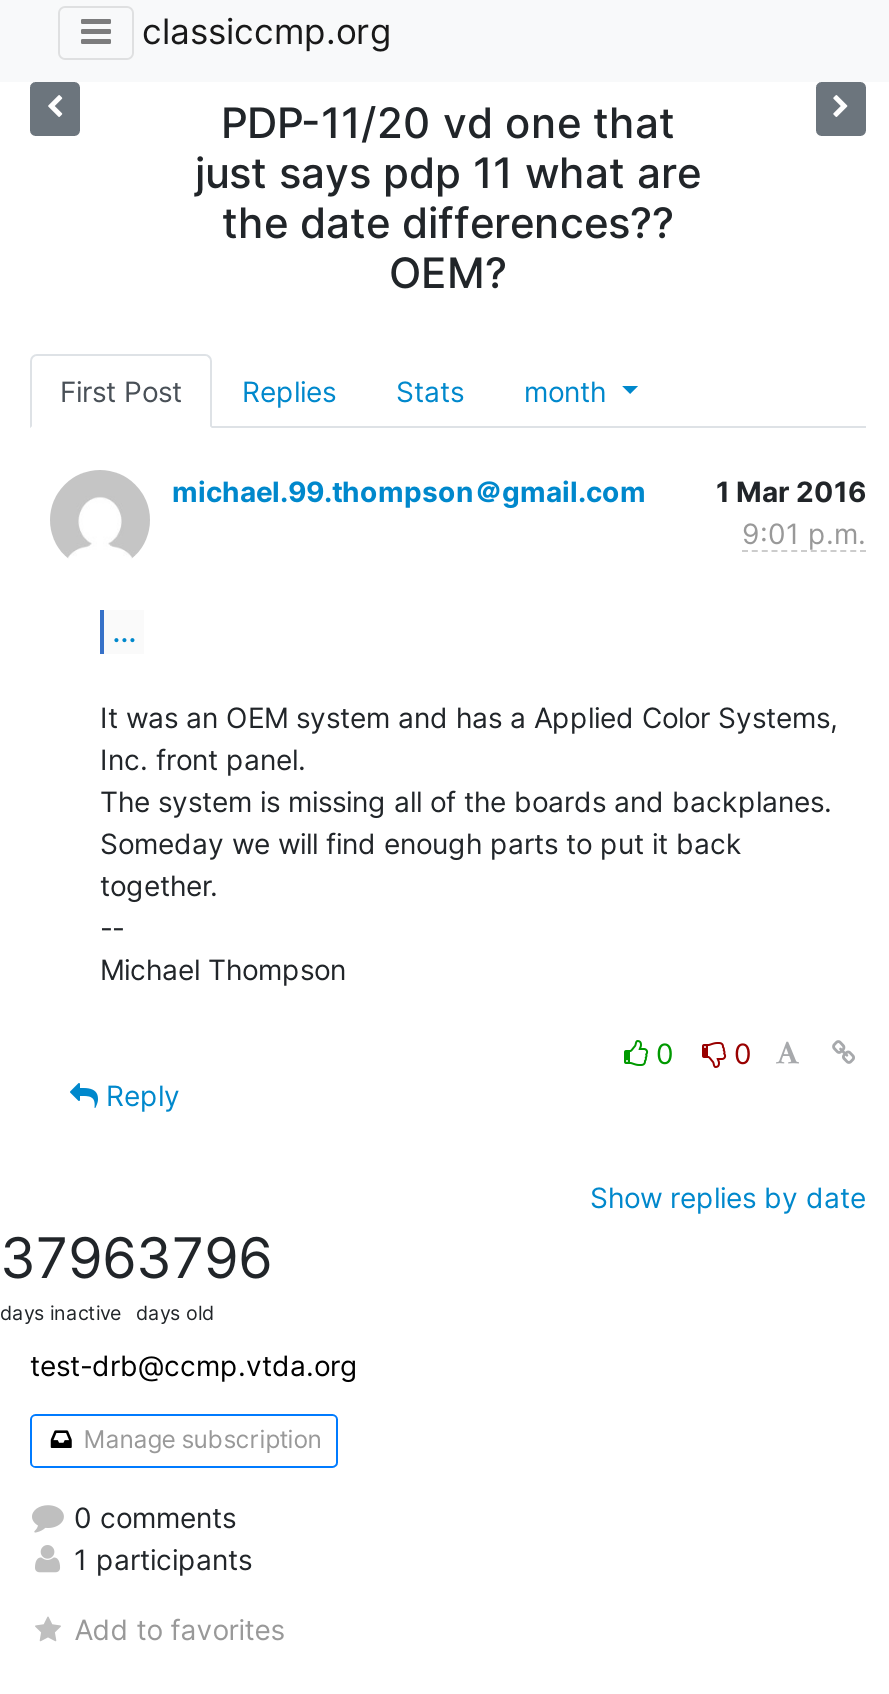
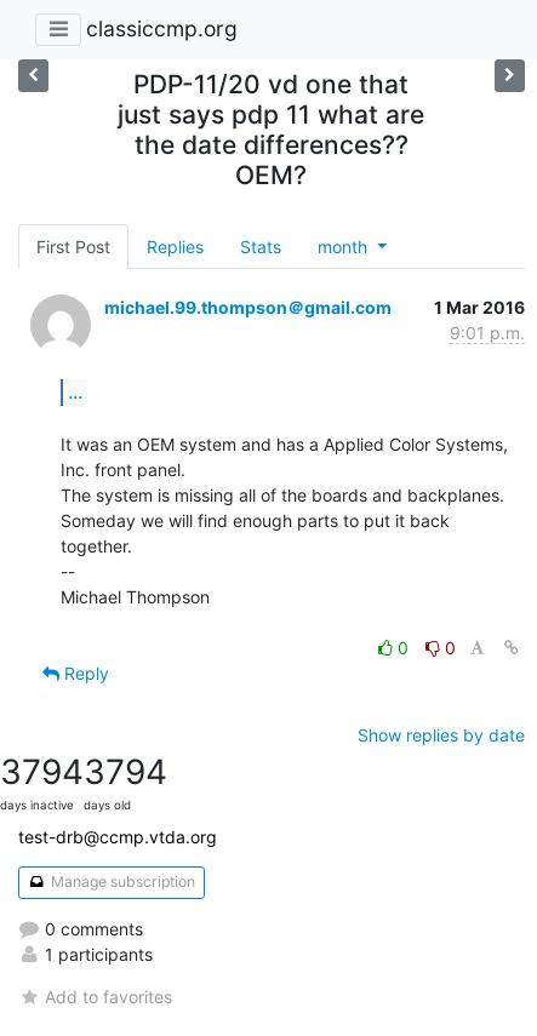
[0,1224,136,1292] 3796 -> [0,751,84,792] 3794
[136,1224,272,1292] 3796 -> [84,751,167,792] 3794

